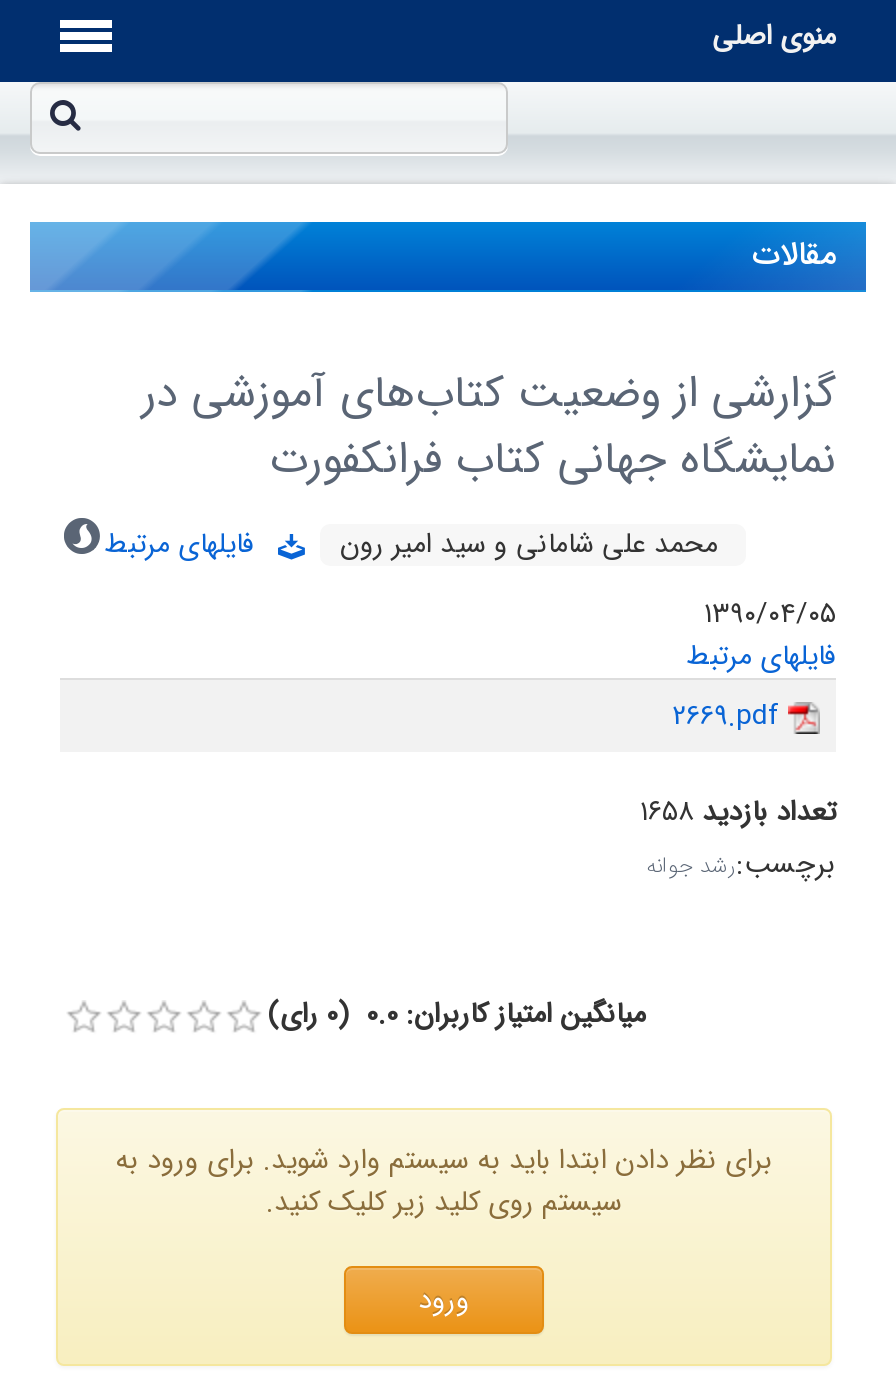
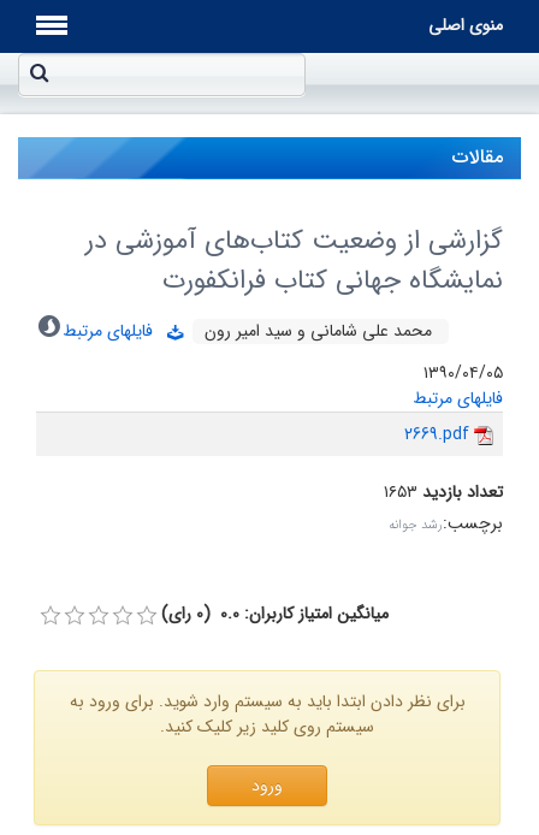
[640,790,836,834] تعداد بازدید ۱۶۵۸ -> [384,479,503,505] تعداد بازدید ۱۶۵۳

